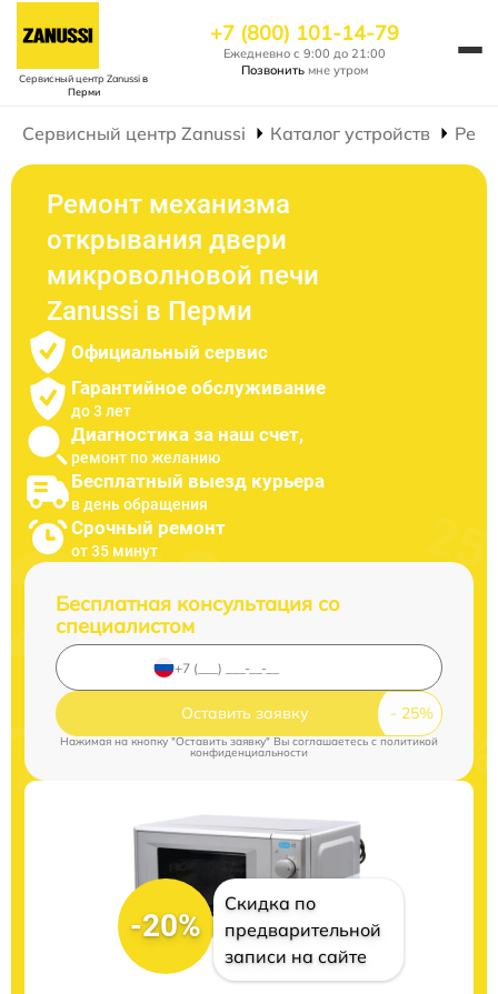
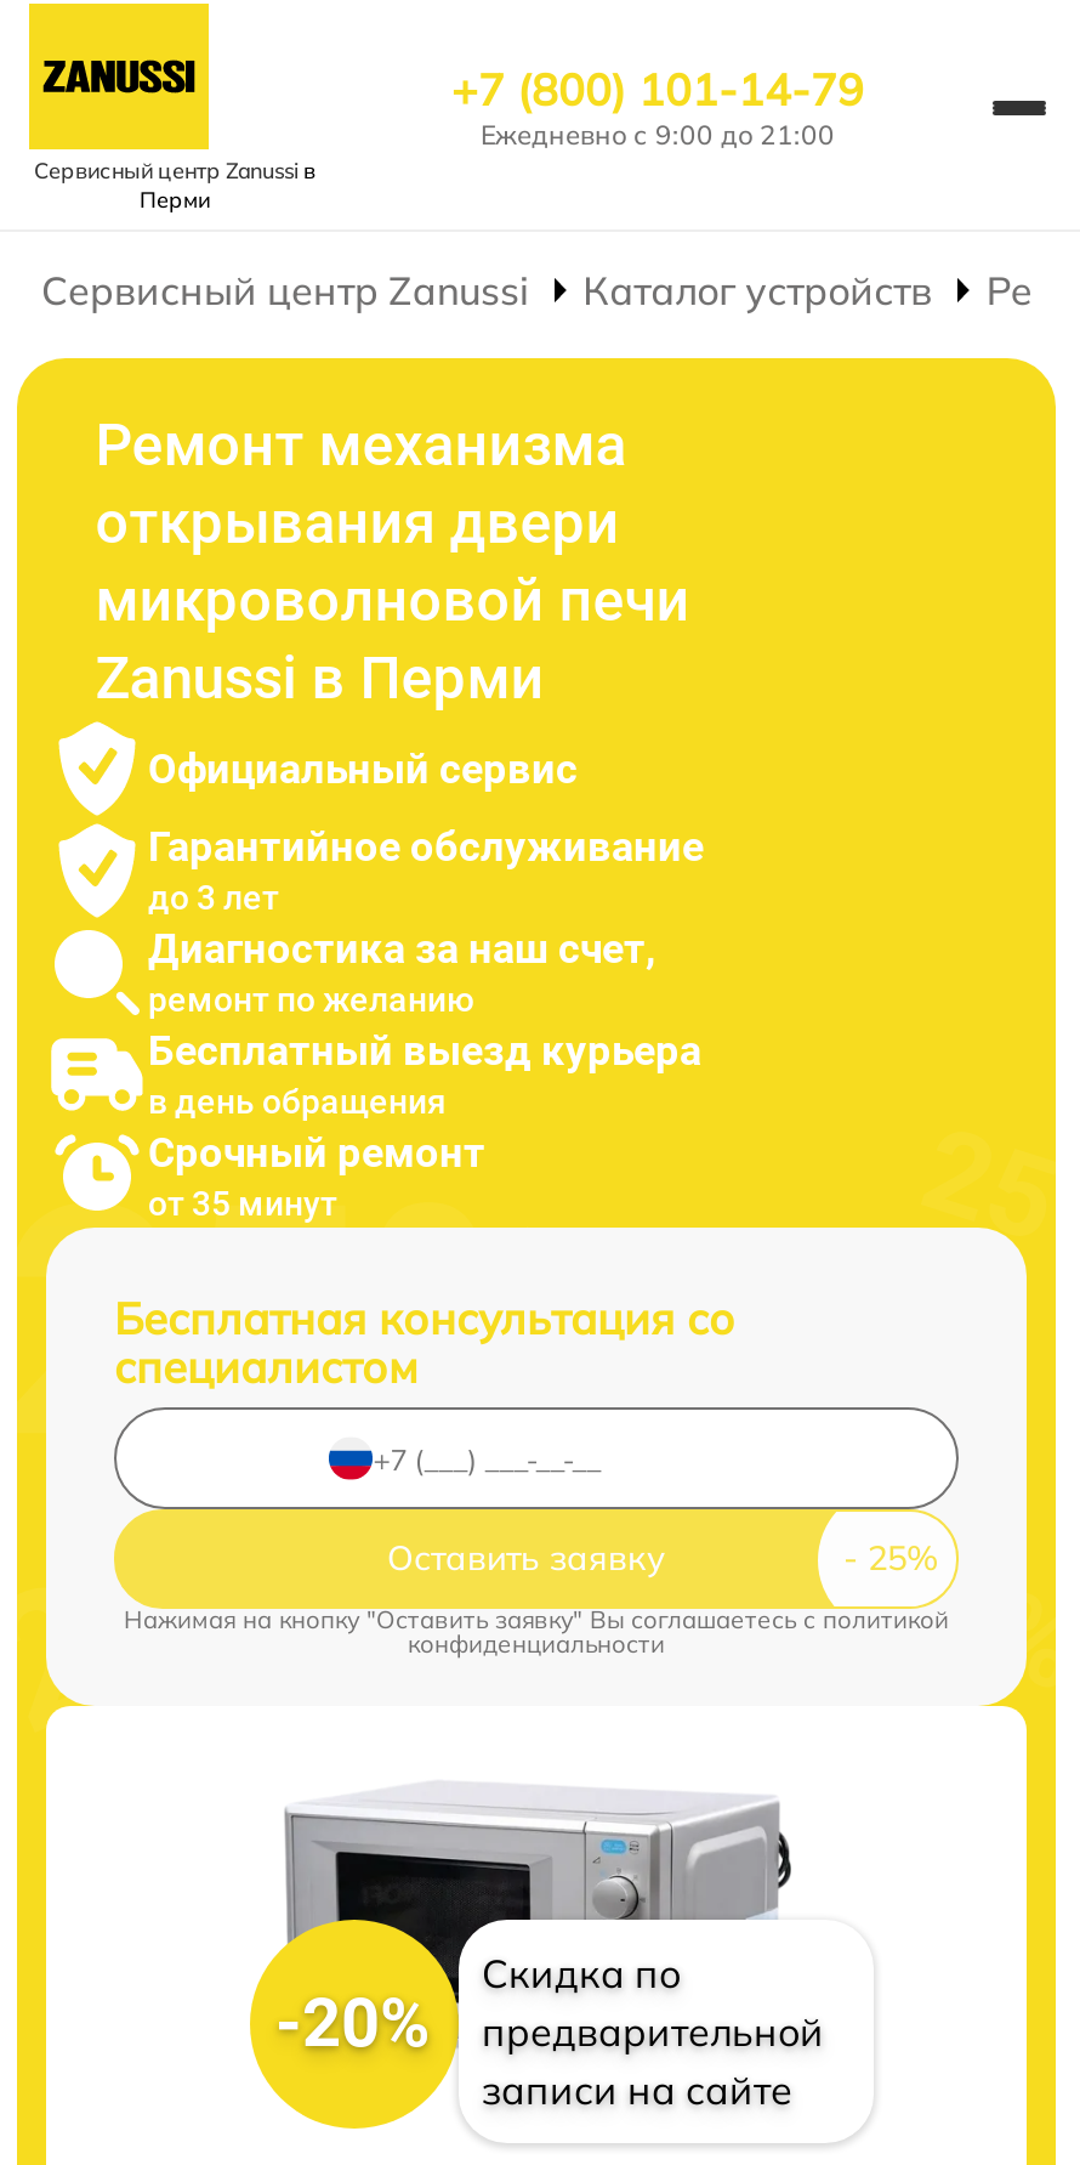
[241,62,368,78] Позвонить мне утром -> none

